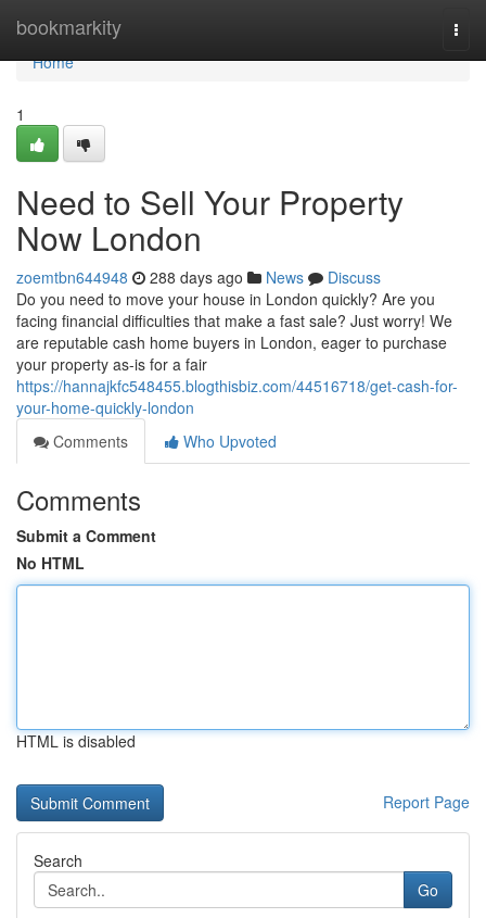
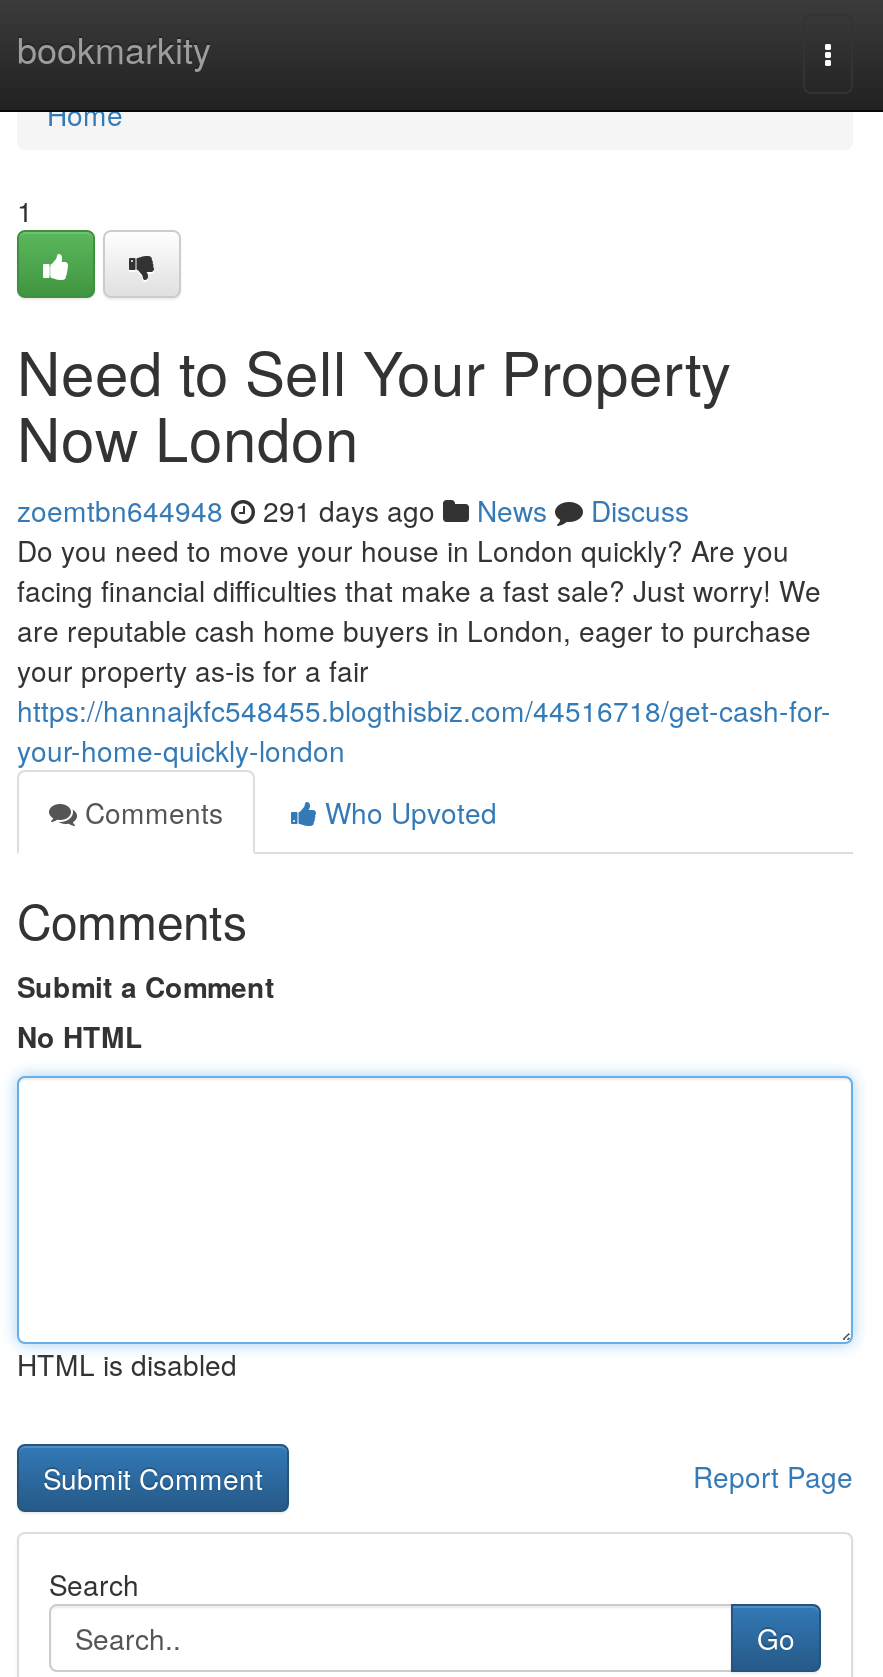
[16,266,381,288] zoemtbn644948 288 days ago News Discuss -> [17,490,689,530] zoemtbn644948 291 days ago News Discuss

